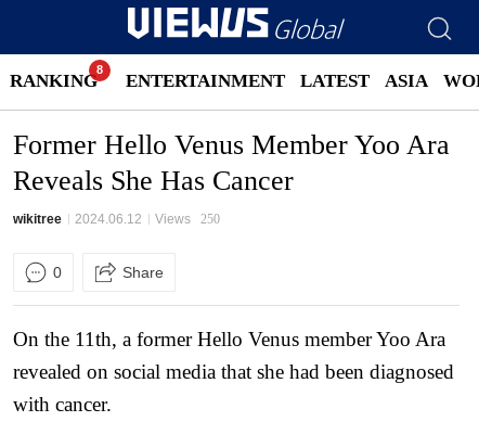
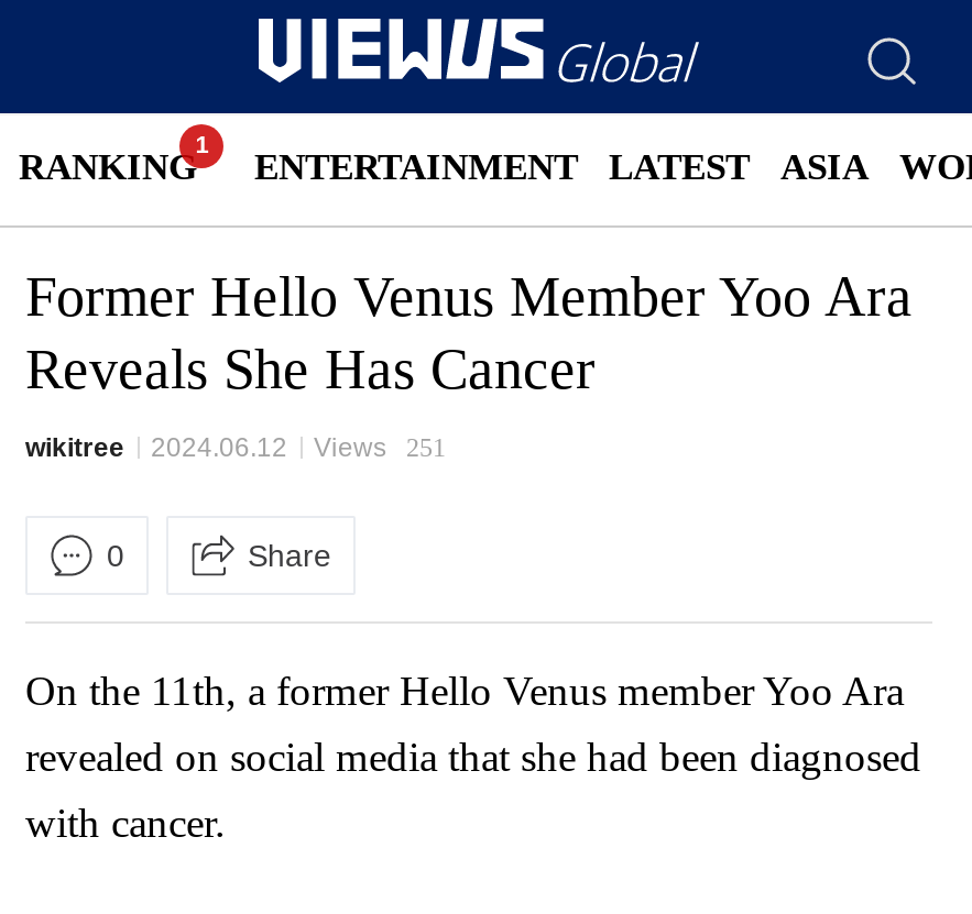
[13,212,220,227] wikitree 2024.06.12 Views 250 -> [25,432,446,463] wikitree 2024.06.12 Views 251

